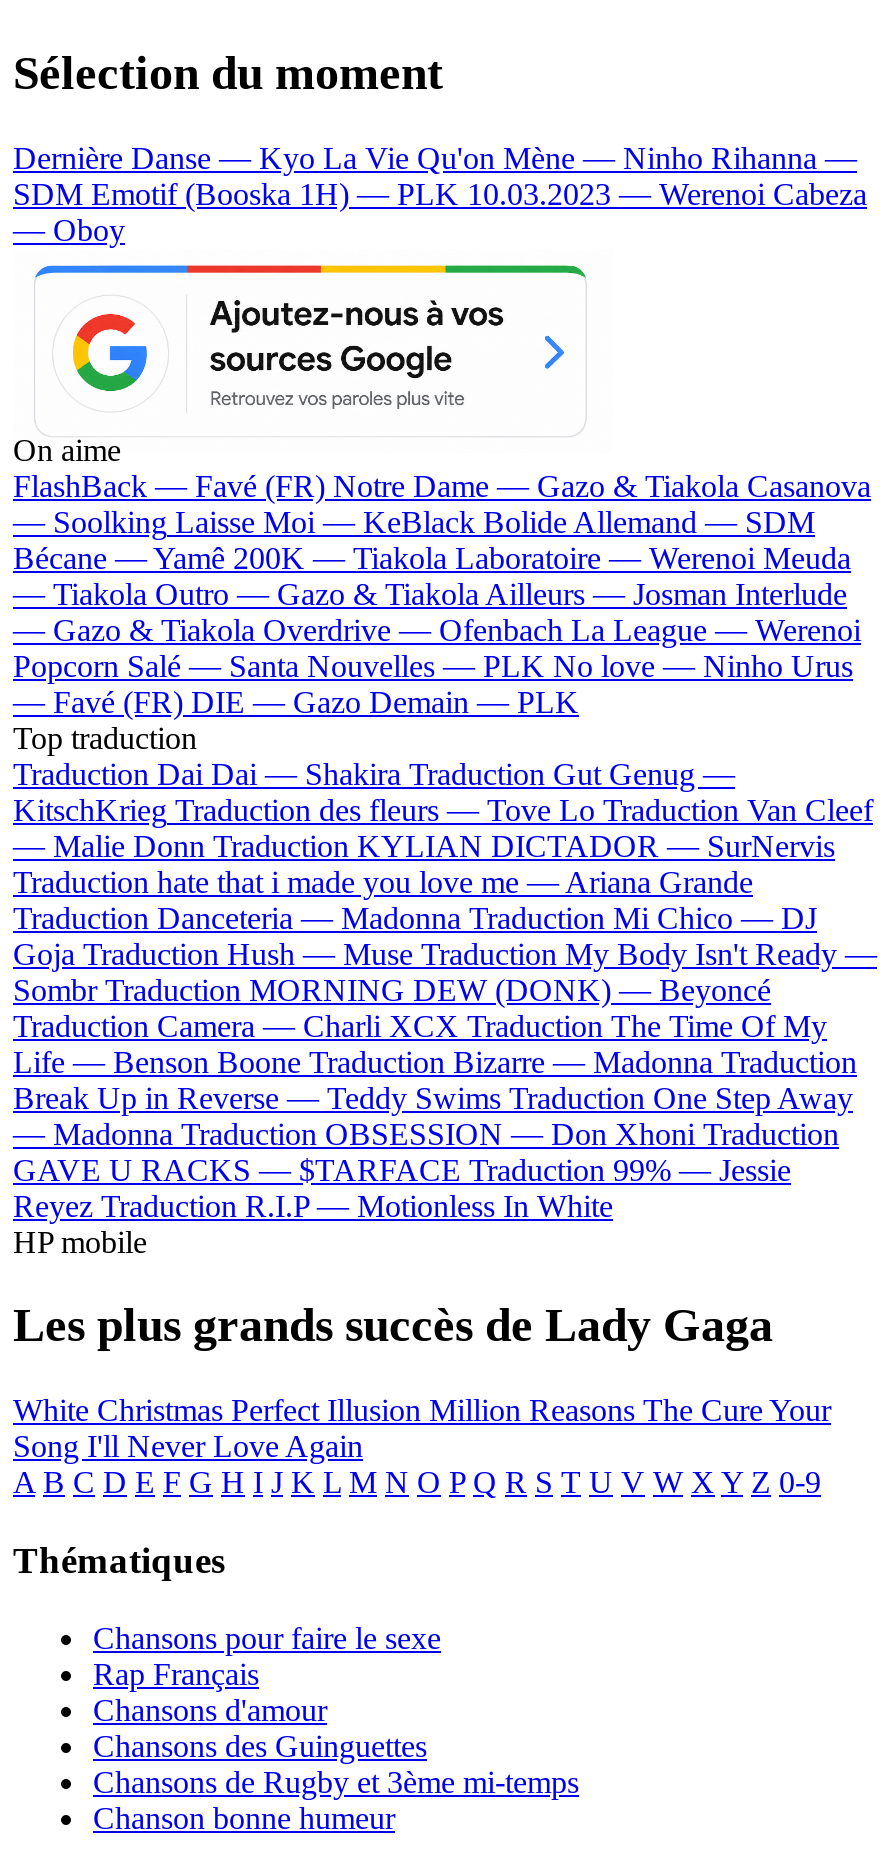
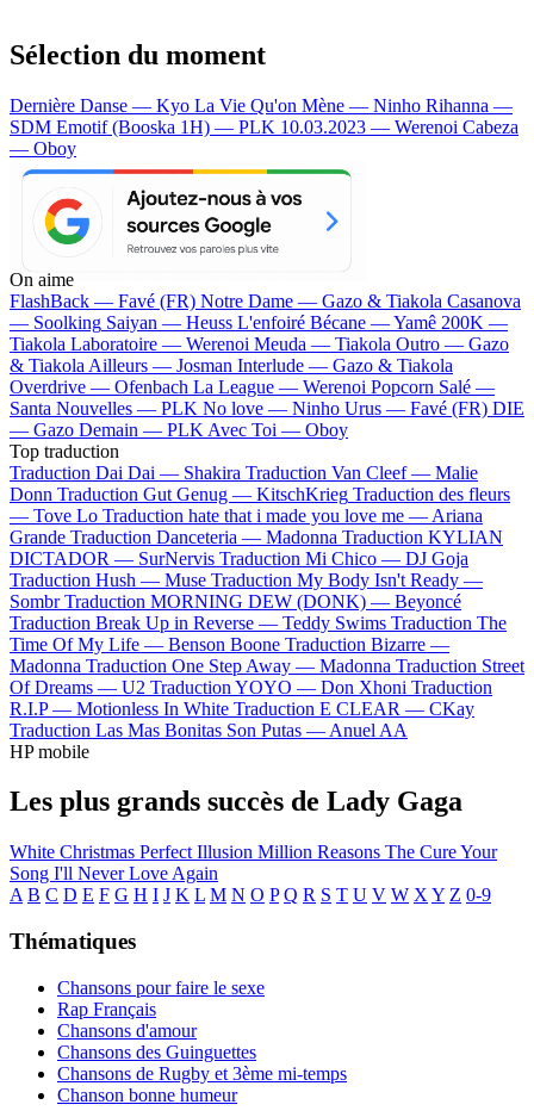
[13,504,861,718] — Soolking Laisse Moi — KeBlack Bolide Allemand — SDM | Bécane — Yamê 200K — Tiakola Laboratoire — Werenoi Meuda | — Tiakola Outro — Gazo & Tiakola Ailleurs — Josman Interlude | — Gazo & Tiakola Overdrive — Ofenbach La League — Werenoi | Popcorn Salé — Santa Nouvelles — PLK No love — Ninho Urus | —Favé (FR) DIE — Gazo Demain — PLK -> [10,312,524,439] — Soolking Saiyan — Heuss L'enfoiré Bécane — Yamê 200K — | Tiakola Laboratoire — Werenoi Meuda — Tiakola Outro — Gazo | & Tiakola Ailleurs — Josman Interlude — Gazo & Tiakola | Overdrive — Ofenbach La League — Werenoi Popcorn Salé — | Santa Nouvelles — PLK No love — Ninho Urus — Favé (FR) DIE | — Gazo Demain — PLK Avec Toi — Oboy
[13,756,877,970] Traduction Dai Dai — Shakira Traduction Gut Genug — | KitschKrieg Traduction des fleurs — Tove Lo Traduction Van Cleef | — Malie Donn Traduction KYLIAN DICTADOR — SurNervis | Traduction hate that i made you love me — Ariana Grande | Traduction Danceteria — Madonna Traduction Mi Chico — DJ | Goja Traduction Hush — Muse Traduction My Body Isn't Ready — -> [10,462,510,589] Traduction Dai Dai — Shakira Traduction Van Cleef — Malie | Donn Traduction Gut Genug — KitschKrieg Traduction des fleurs | — Tove Lo Traduction hate that i made you love me — Ariana | Grande Traduction Danceteria — Madonna Traduction KYLIAN | DICTADOR — SurNervis Traduction Mi Chico — DJ Goja | Traduction Hush — Muse Traduction My Body Isn't Ready —
[13,1008,857,1222] Traduction Camera — Charli XCX Traduction The Time Of My | Life — Benson Boone Traduction Bizarre — Madonna Traduction | Break Up in Reverse — Teddy Swims Traduction One Step Away | — Madonna Traduction OBSESSION — Don Xhoni Traduction | GAVE U RACKS — $TARFACE Traduction 99% — Jessie | Reyez Traduction R.I.P — Motionless In White -> [10,612,524,740] Traduction Break Up in Reverse — Teddy Swims Traduction The | Time Of My Life — Benson Boone Traduction Bizarre — | Madonna Traduction One Step Away — Madonna Traduction Street | Of Dreams — U2 Traduction YOYO — Don Xhoni Traduction | R.I.P — Motionless In White Traduction E CLEAR — CKay | Traduction Las Mas Bonitas Son Putas — Anuel AA

